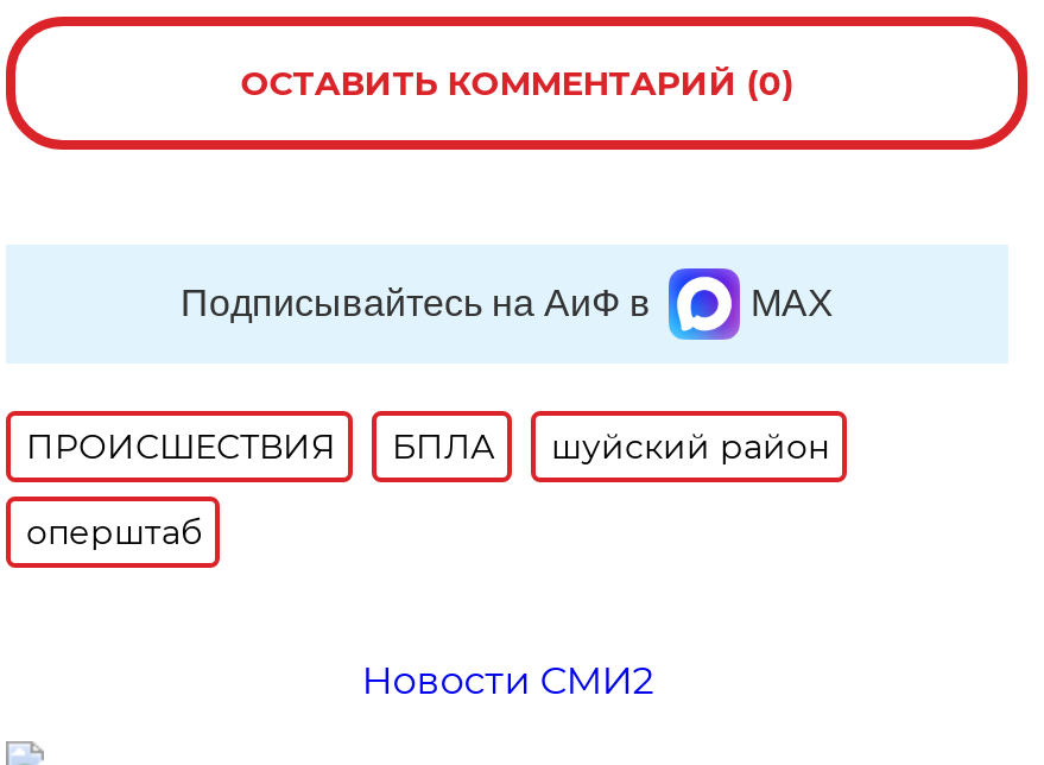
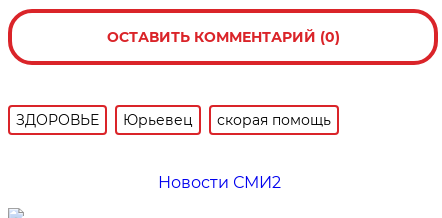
[26,282,834,553] Подписывайтесь на АиФ в | MAX | ПРОИСШЕСТВИЯ | БПЛА | шуйский район | оперштаб -> [16,111,331,129] ЗДОРОВЬЕ | Юрьевец | скорая помощь

